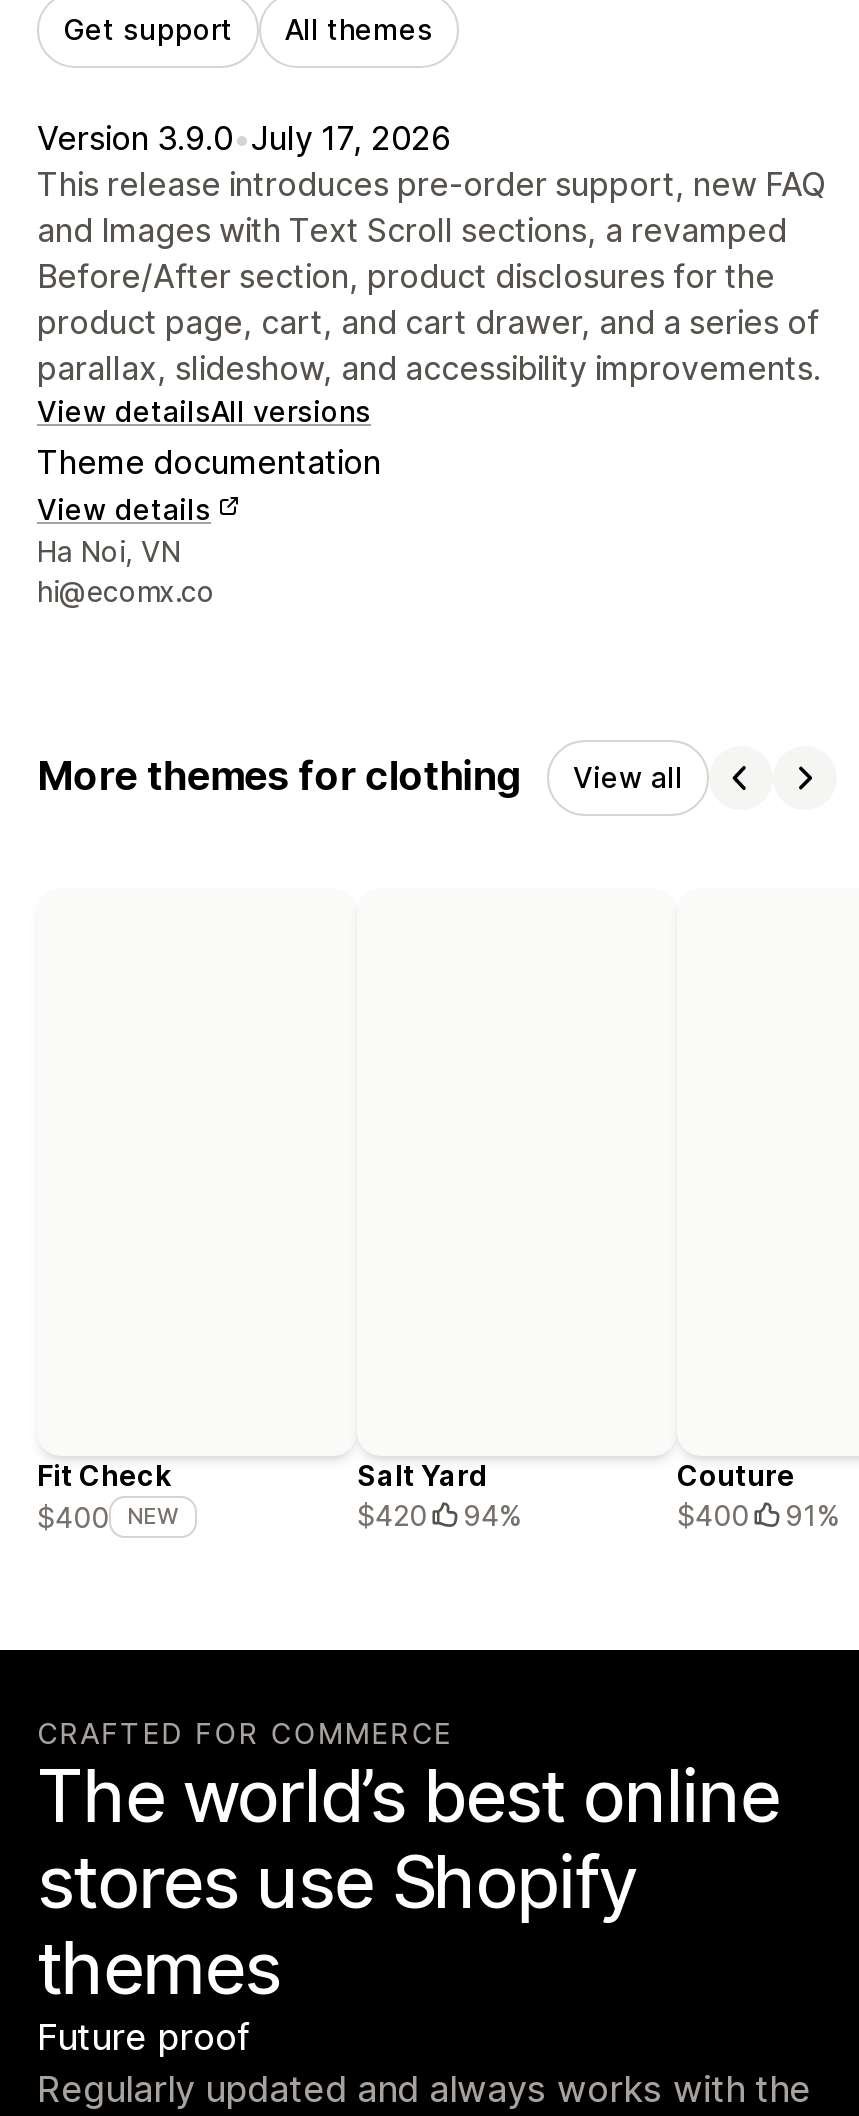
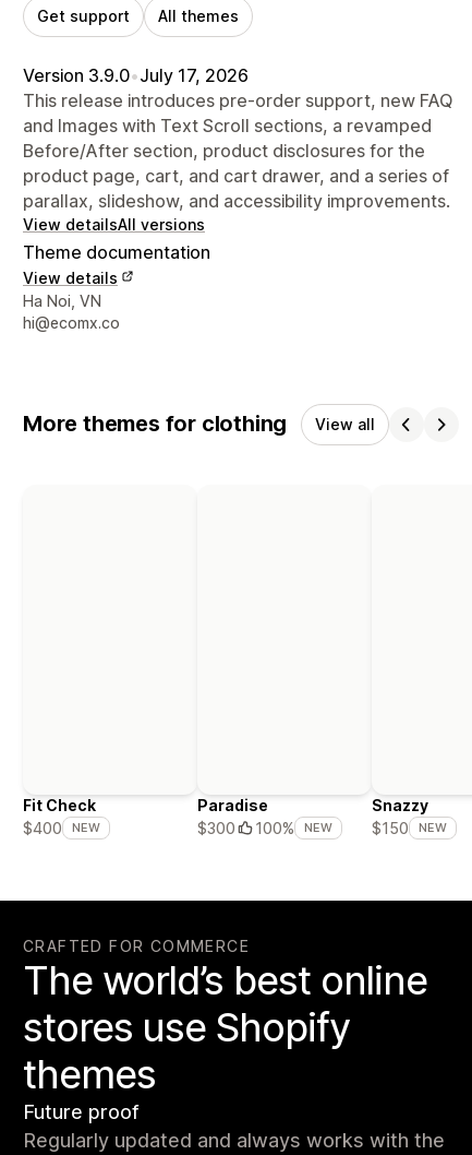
[357,1459,521,1533] Salt Yard | $420 | 94% -> [197,796,332,837] Paradise | $300 | 100% | NEW
[677,1459,839,1533] Couture | $400 | 91% -> [372,796,447,837] Snazzy | $150 | NEW

